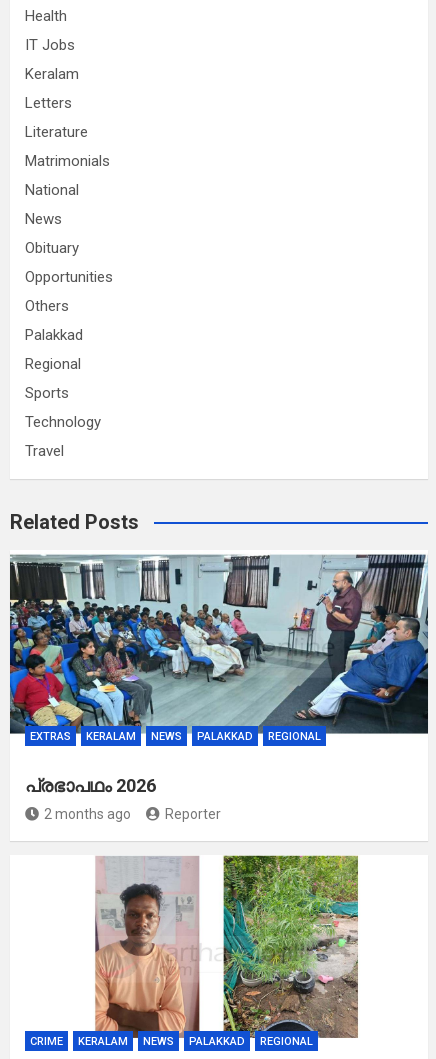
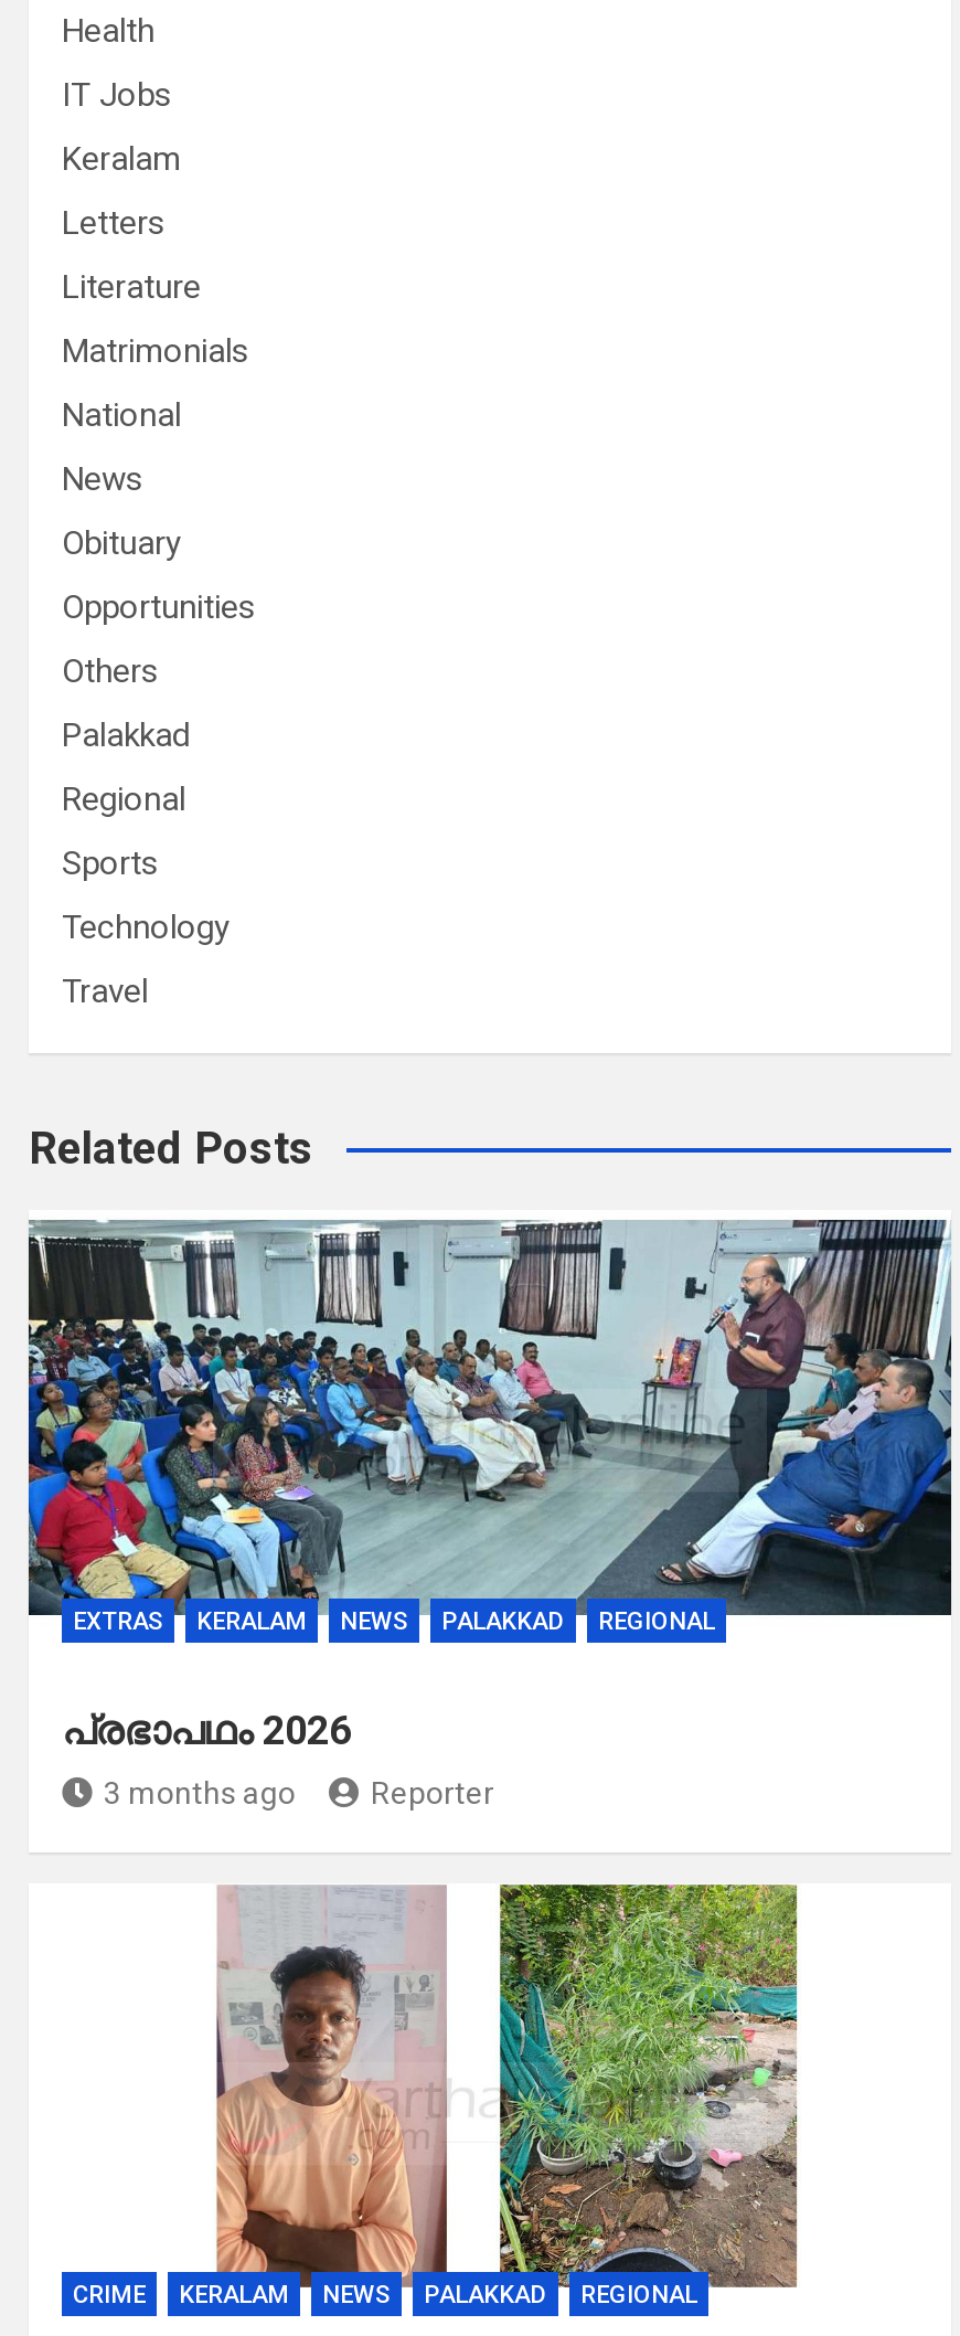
[44,806,131,822] 2 months ago -> [104,1775,296,1811] 3 months ago

